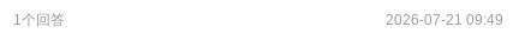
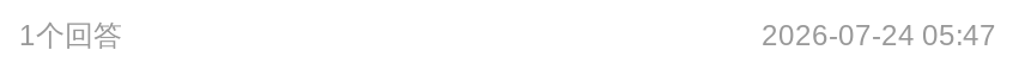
[386,12,503,28] 2026-07-21 09:49 -> [762,19,996,52] 2026-07-24 05:47

